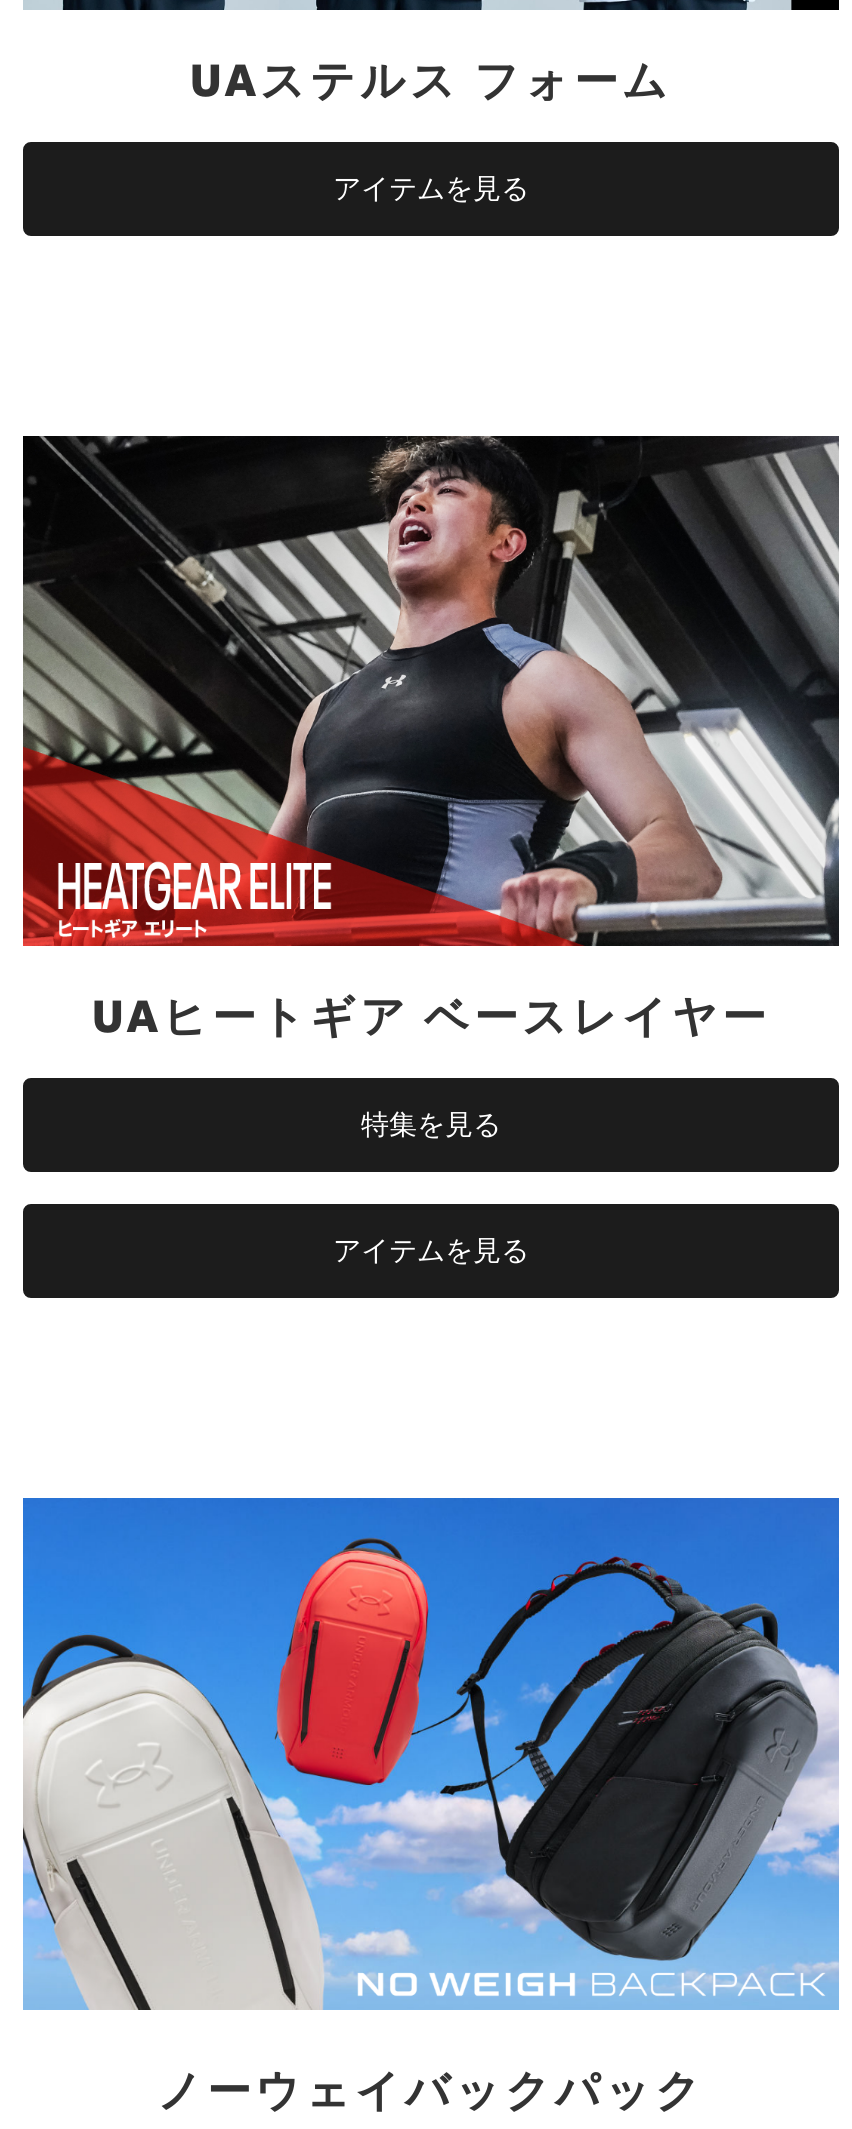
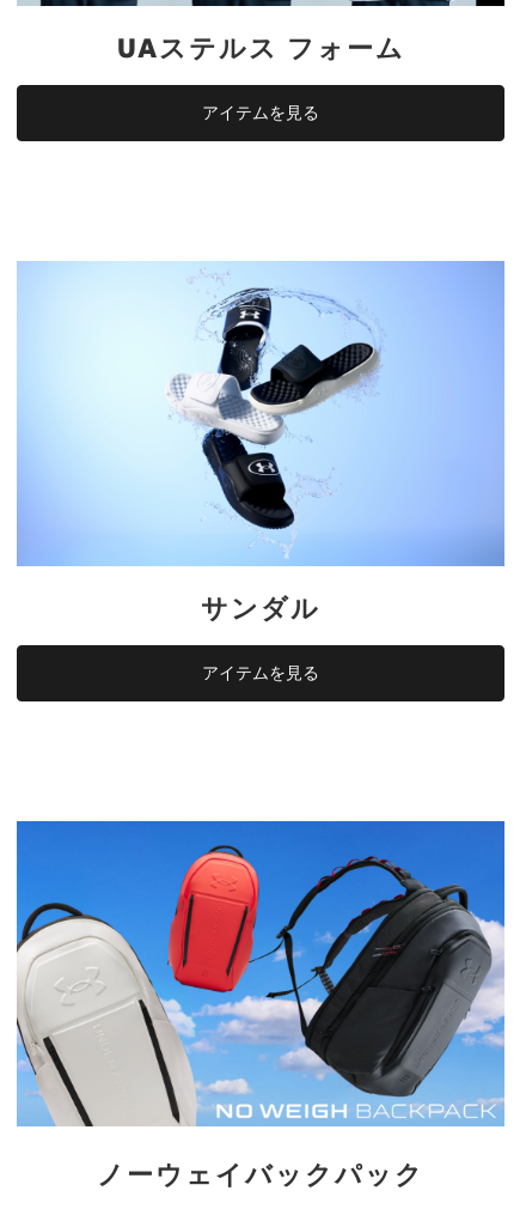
[21,434,841,1140] [image] | UAヒートギア ベースレイヤー | 特集を見る -> [16,261,506,624] [image] | サンダル

